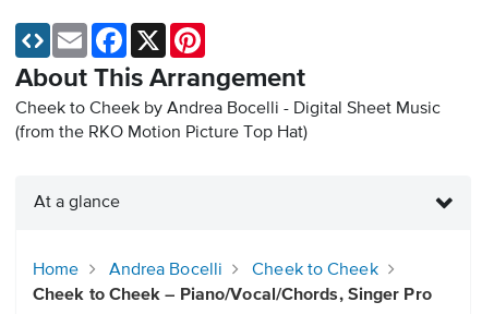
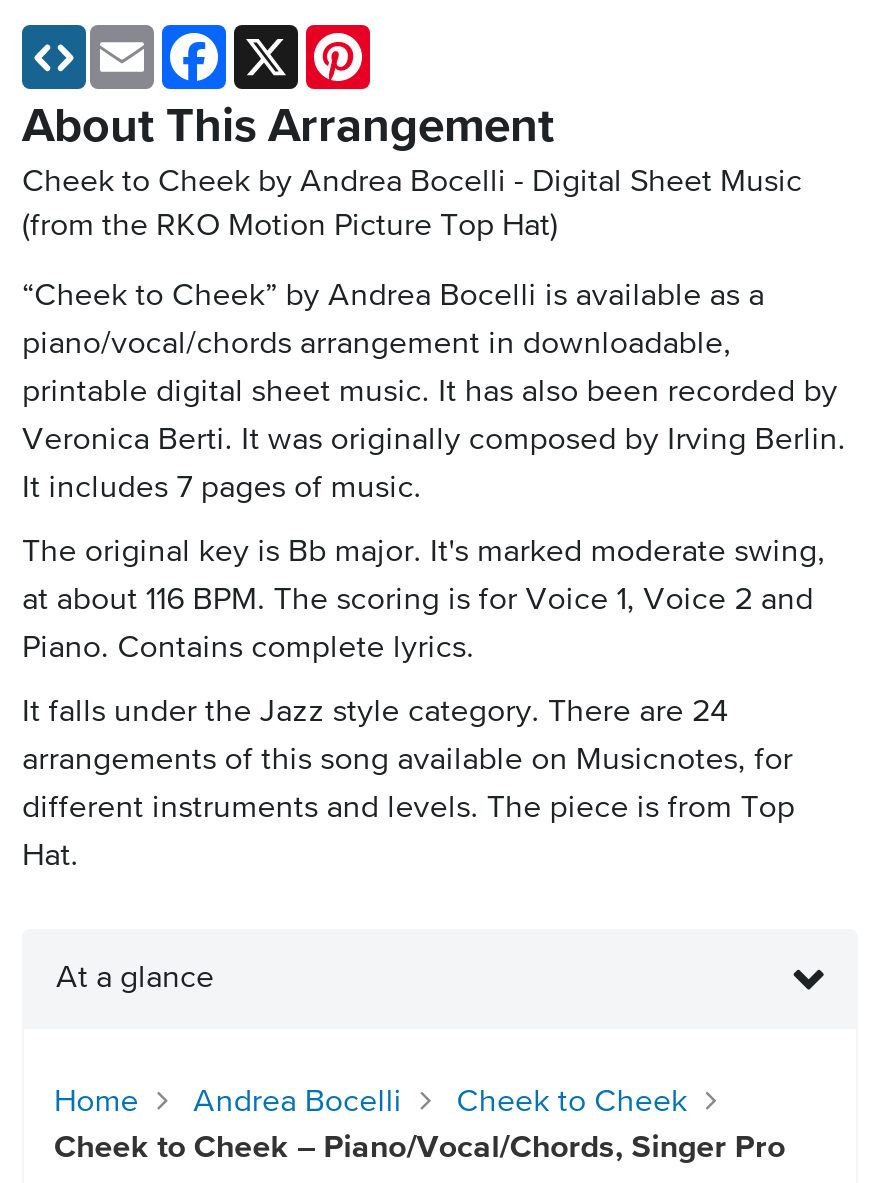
none -> [22,282,846,874] “Cheek to Cheek” by Andrea Bocelli is available as a | piano/vocal/chords arrangement in downloadable, | printable digital sheet music. It has also been recorded by | Veronica Berti. It was originally composed by Irving Berlin. | It includes 7 pages of music. | The original key is Bb major. It's marked moderate swing, | at about 116 BPM. The scoring is for Voice 1, Voice 2 and | Piano. Contains complete lyrics. | It falls under the Jazz style category. There are 24 | arrangements of this song available on Musicnotes, for | different instruments and levels. The piece is from Top | Hat.

